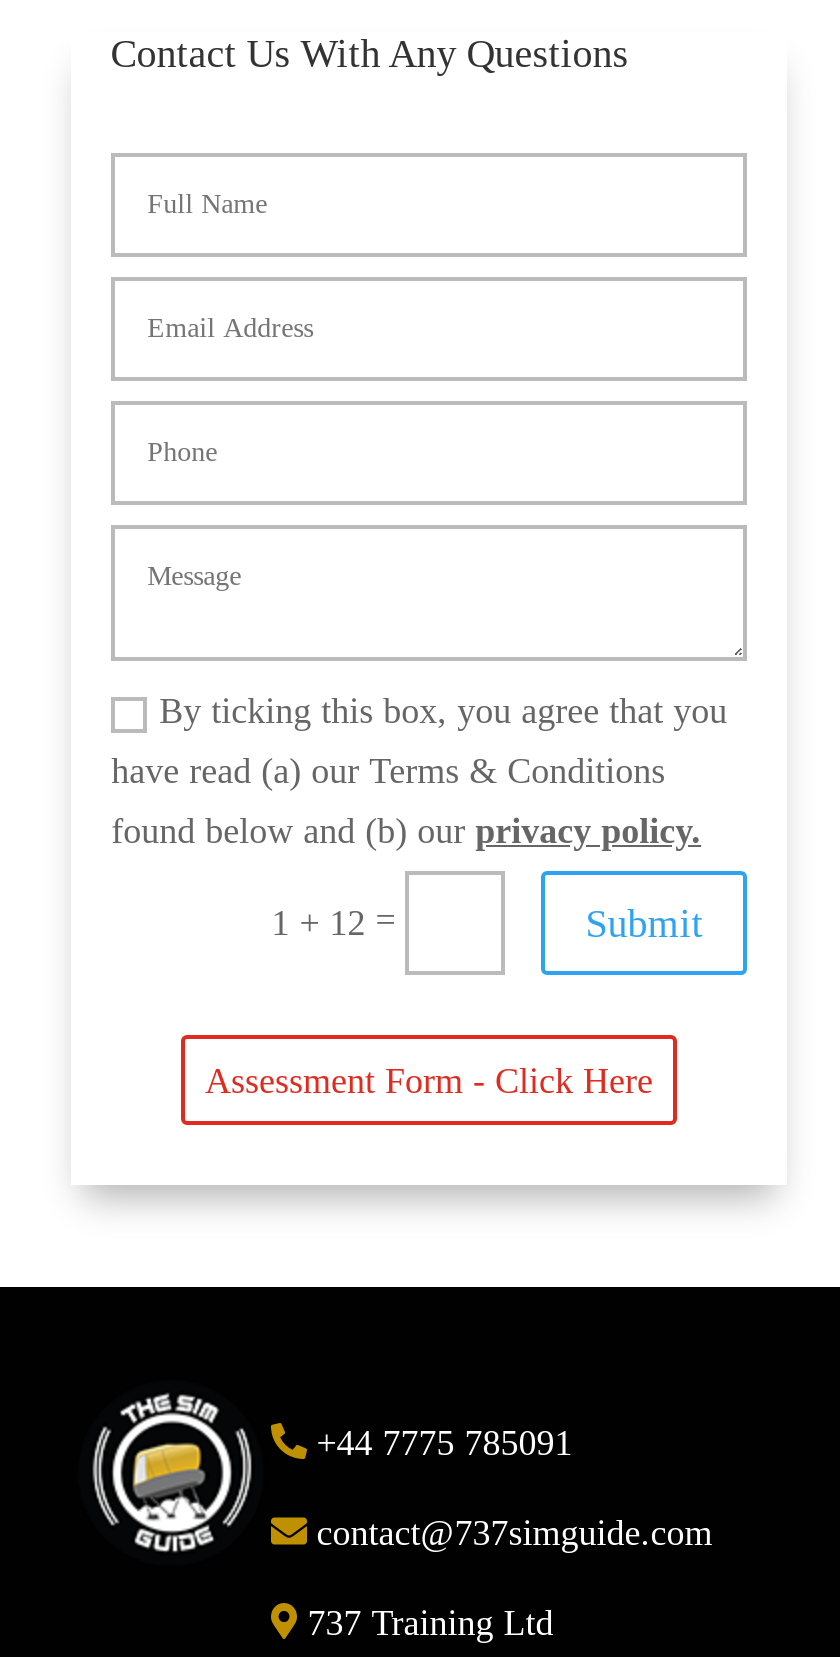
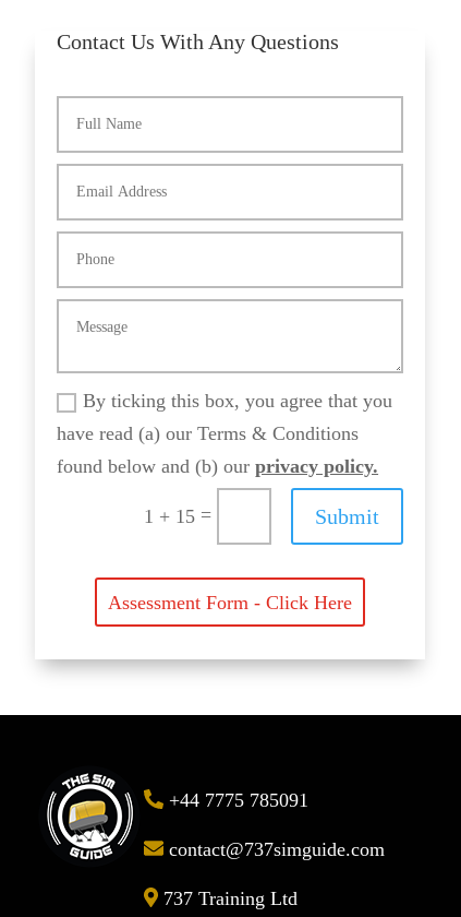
[271,899,405,943] 1 + 12 = -> [144,503,217,527] 1 + 15 =

